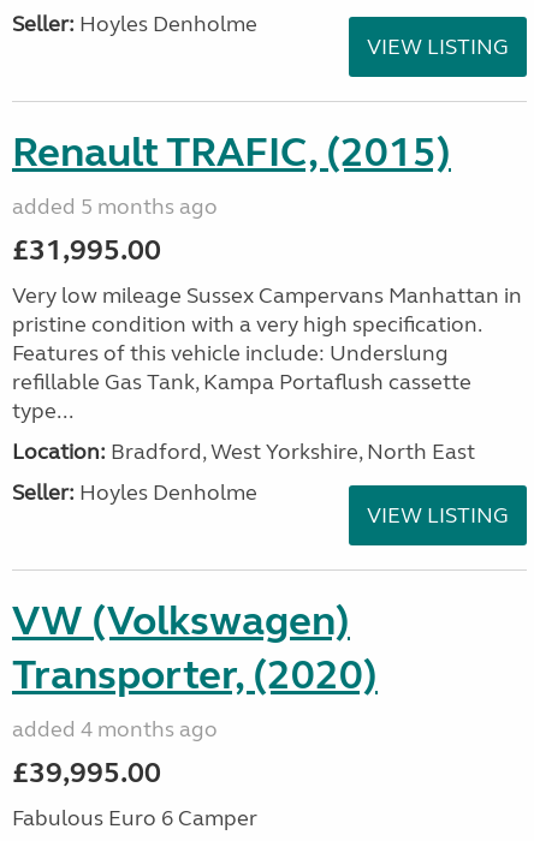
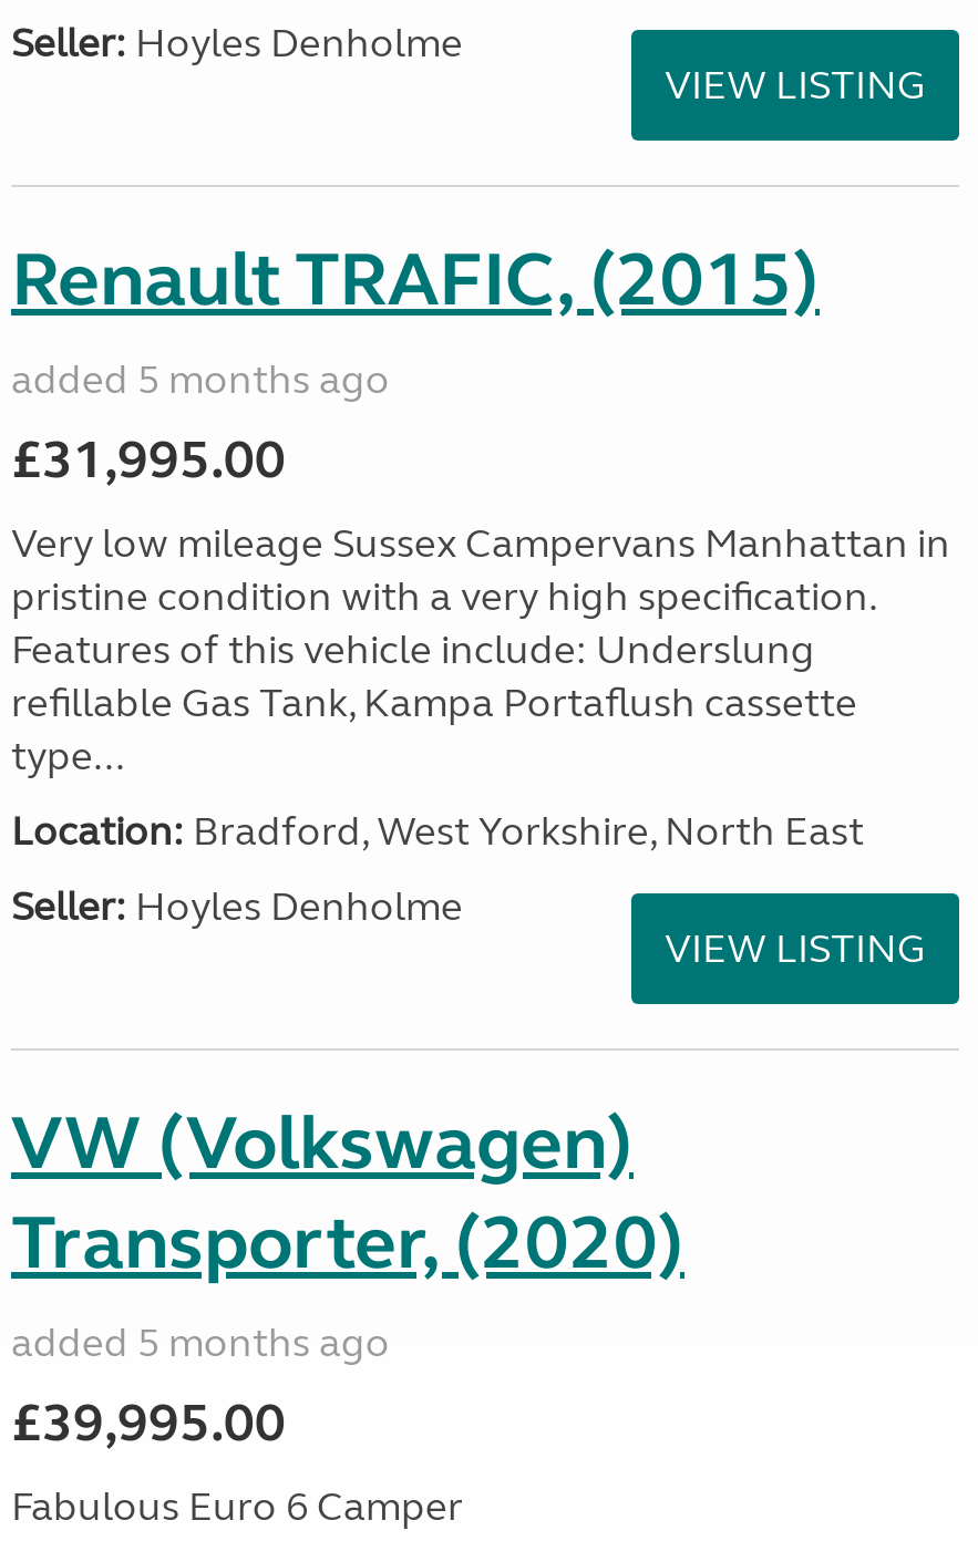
[12,716,218,742] added 4 months ago -> [11,1318,390,1367] added 5 months ago

